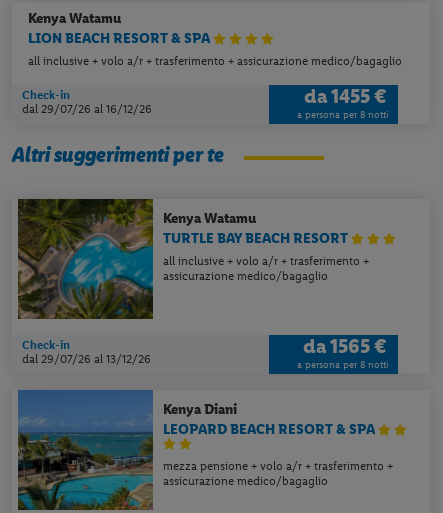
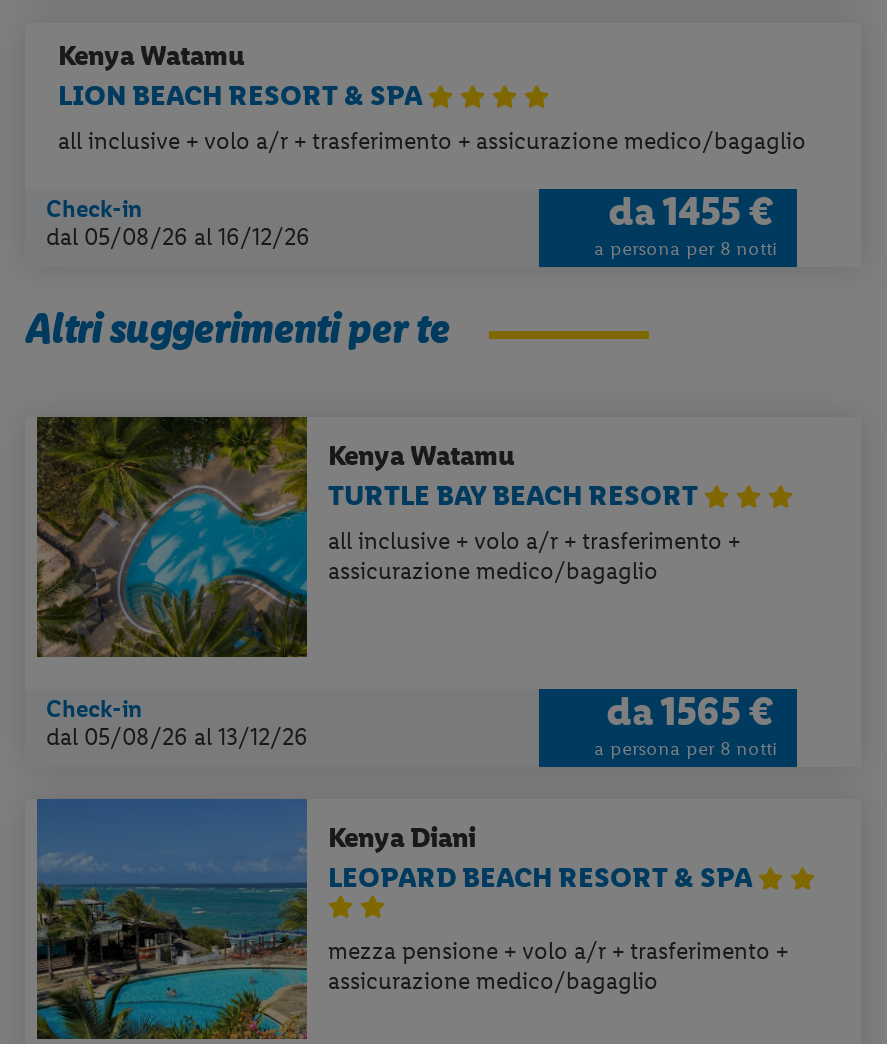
[22,102,152,116] dal 29/07/26 al 16/12/26 -> [46,223,310,251] dal 05/08/26 al 16/12/26
[22,352,151,366] dal 29/07/26 al 13/12/26 -> [46,723,308,751] dal 05/08/26 al 13/12/26

